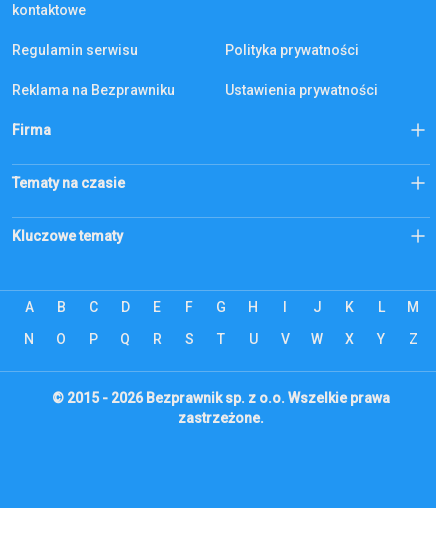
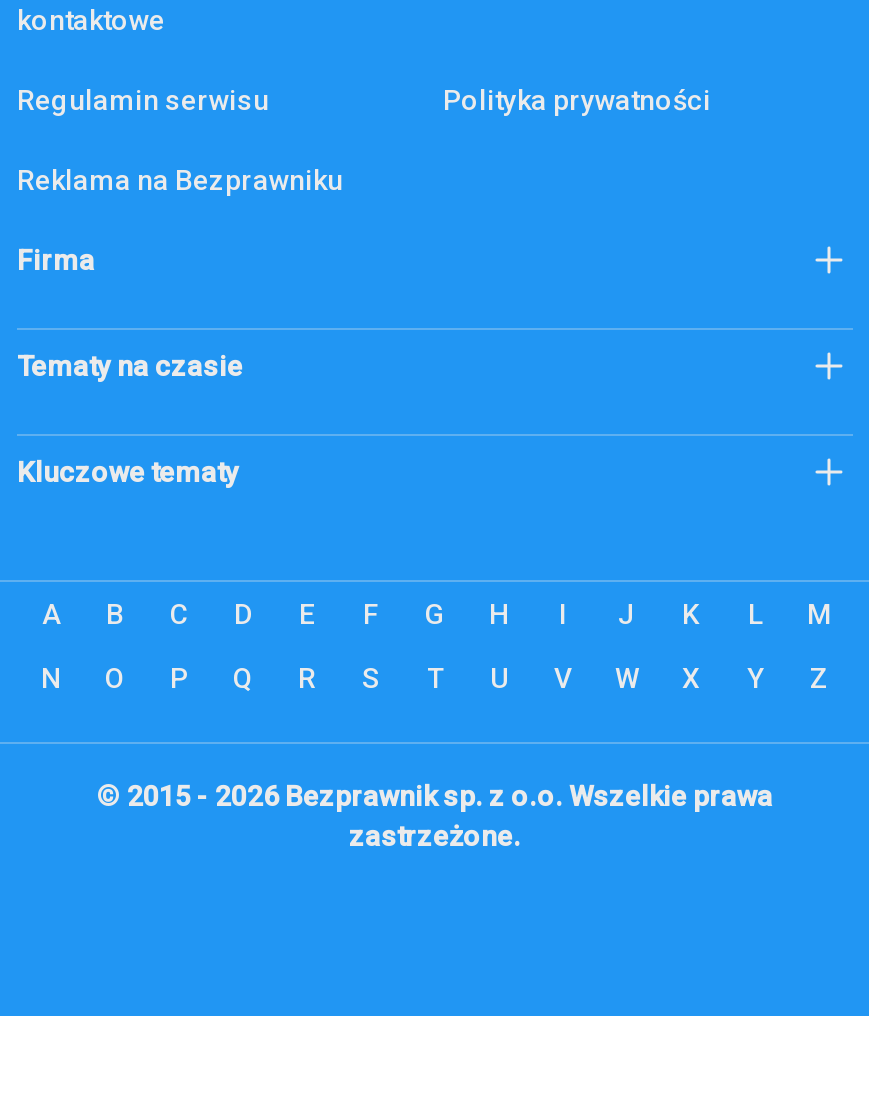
[225,82,378,98] Ustawienia prywatności -> none

